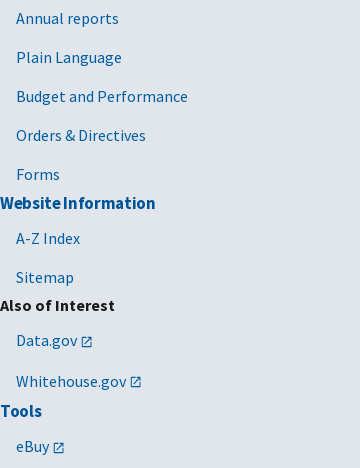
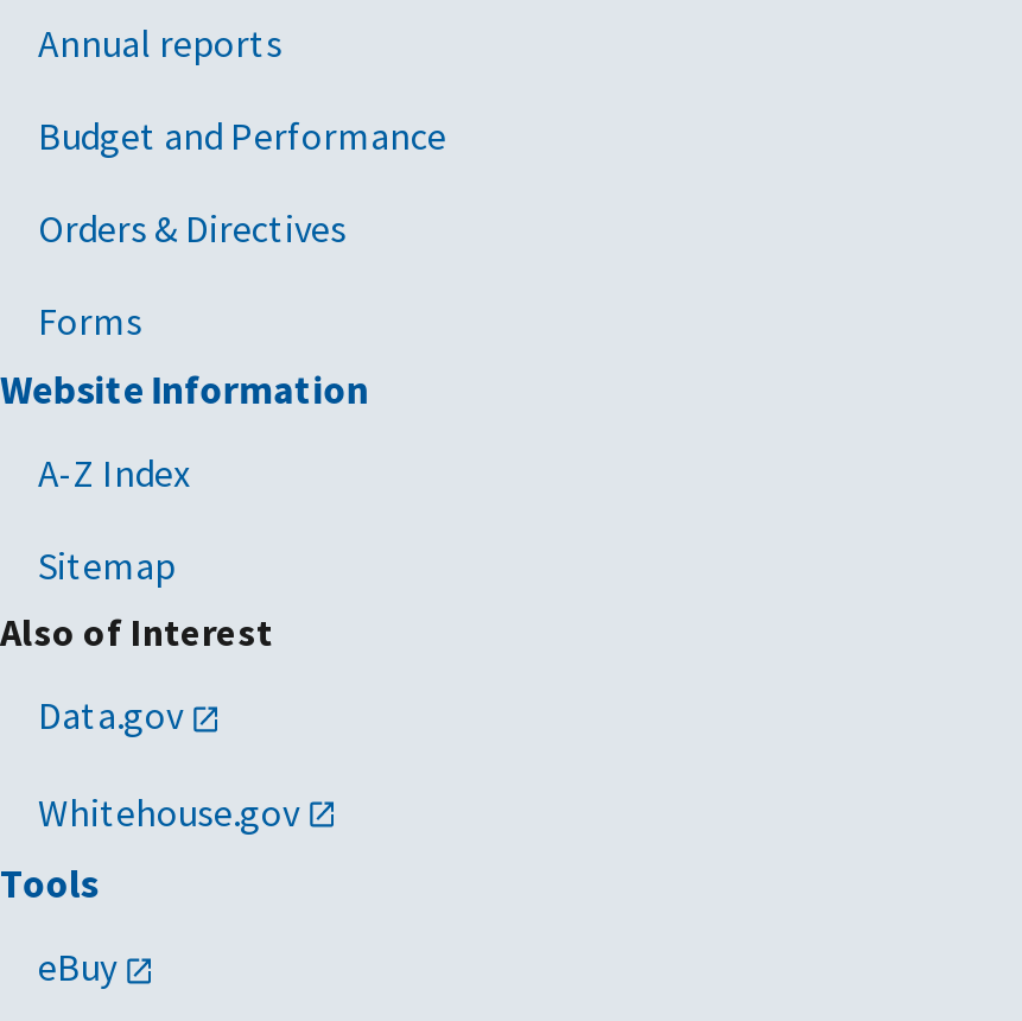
[16,47,122,67] Plain Language -> none

